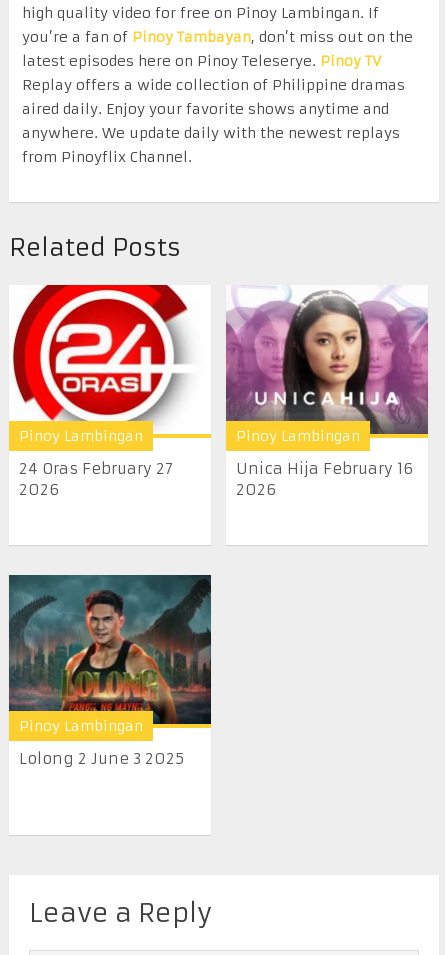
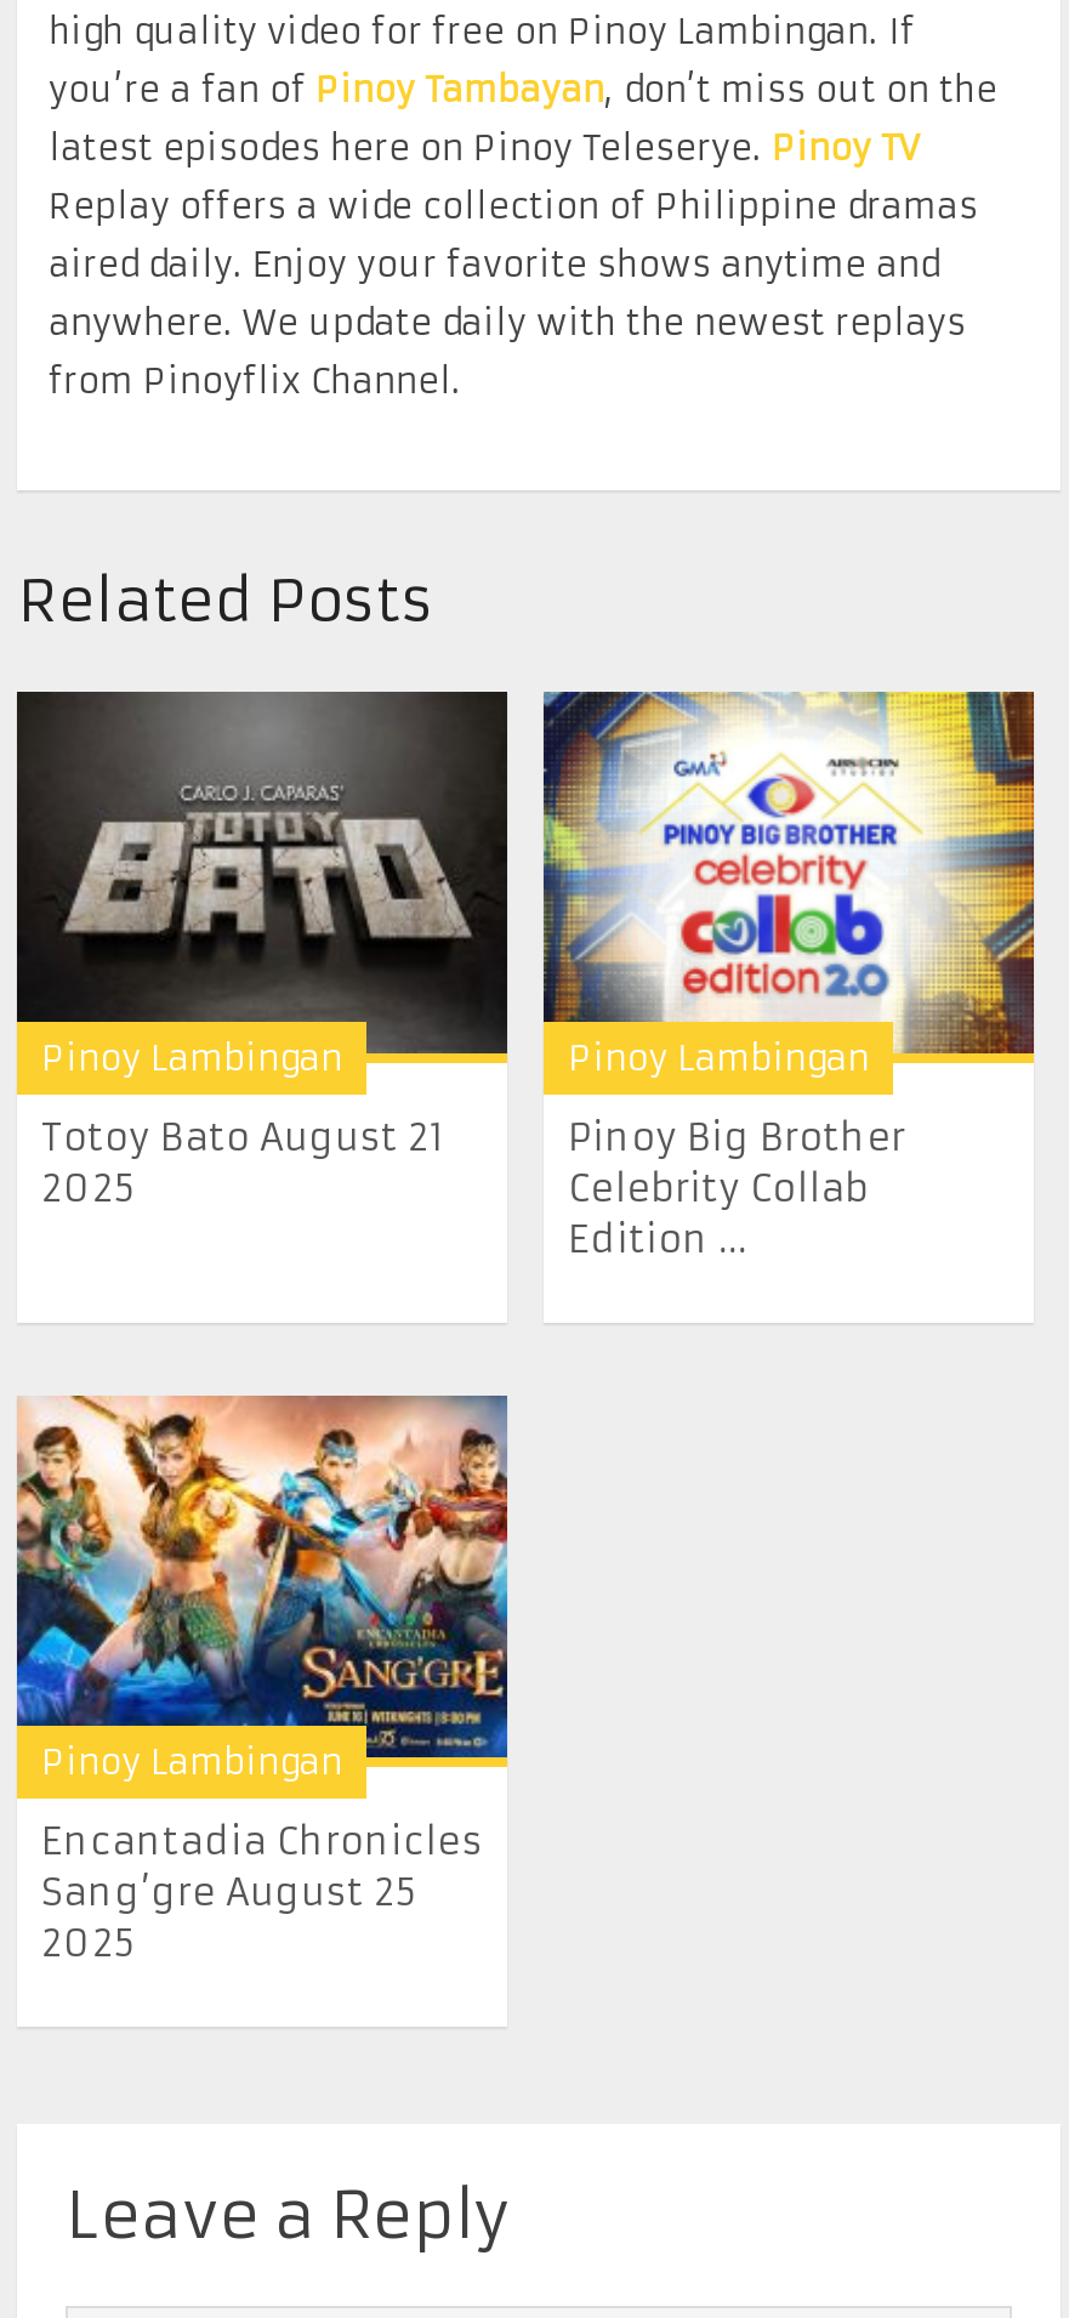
[9,284,211,499] [image] | 24 Oras February 27 | 2026 -> [15,689,510,1211] [image] | Totoy Bato August 21 | 2025
[226,285,429,499] [image] | Unica Hija February 16 | 2026 -> [541,689,1036,1262] [image] | Pinoy Big Brother | Celebrity Collab | Edition ...
[8,574,212,768] [image] | Lolong 2 June 3 2025 -> [15,1393,510,1966] [image] | Encantadia Chronicles | Sang’gre August 25 | 2025

